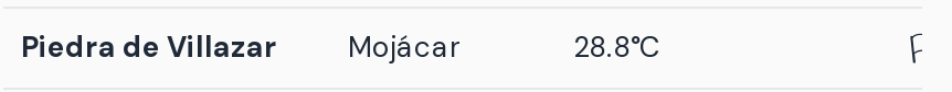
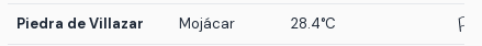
[573,28,662,66] 28.8°C -> [291,14,336,33] 28.4°C

